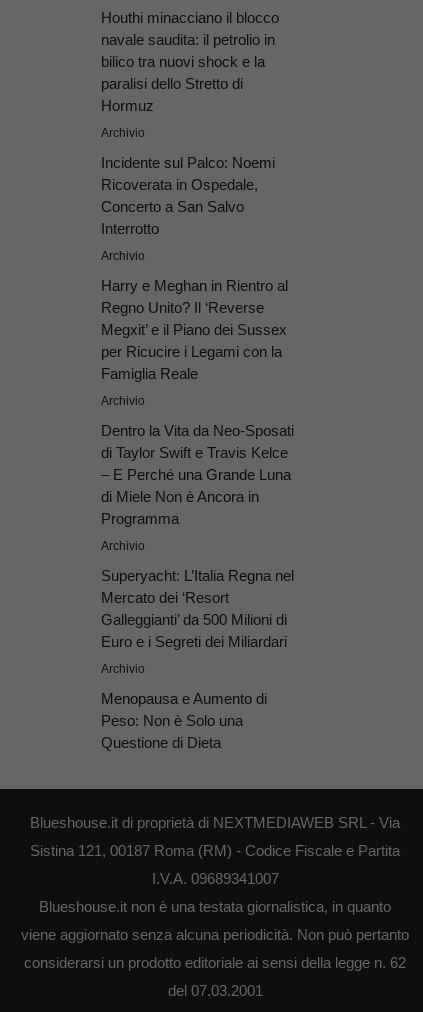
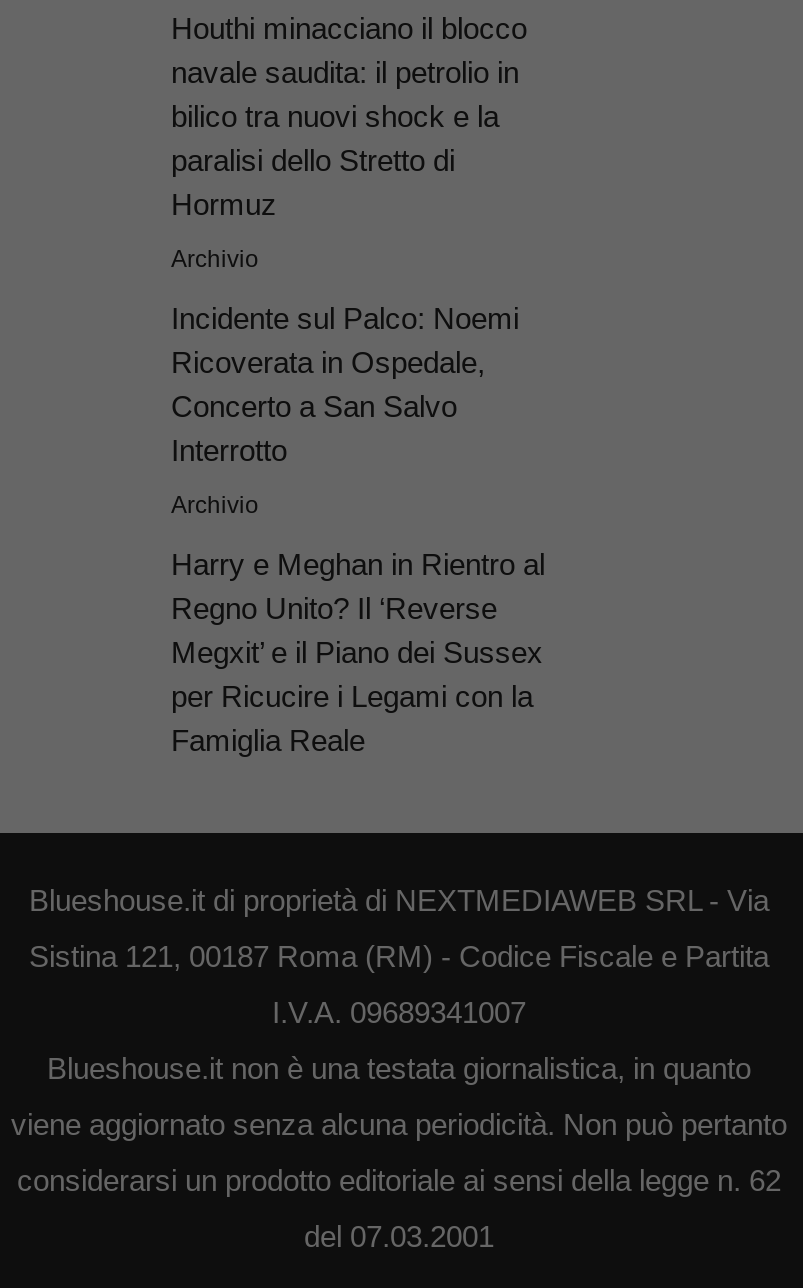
[101,394,294,751] Archivio | Dentro la Vita da Neo-Sposati | di Taylor Swift e Travis Kelce | – E Perché una Grande Luna | di Miele Non è Ancora in | Programma | Archivio | Superyacht: L’Italia Regna nel | Mercato dei ‘Resort | Galleggianti’ da 500 Milioni di | Euro e i Segreti dei Miliardari | Archivio | Menopausa e Aumento di | Peso: Non è Solo una | Questione di Dieta -> none

